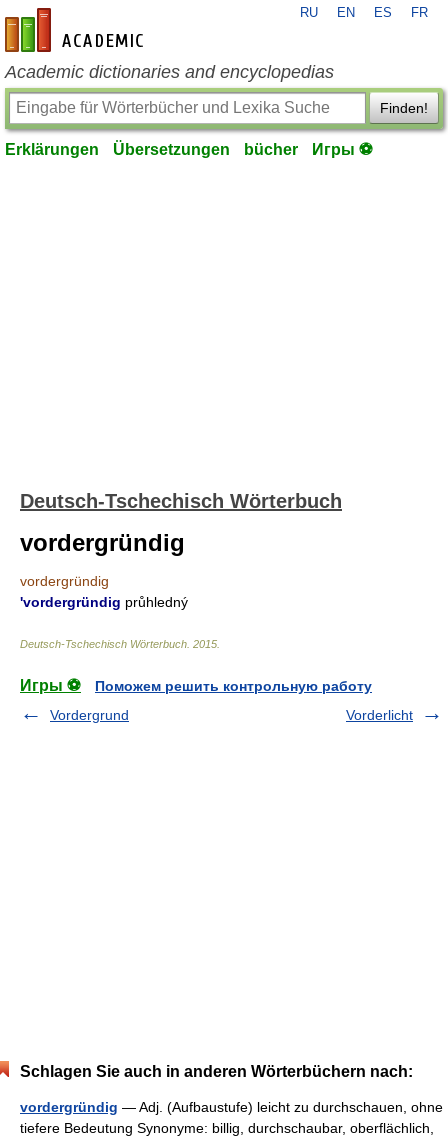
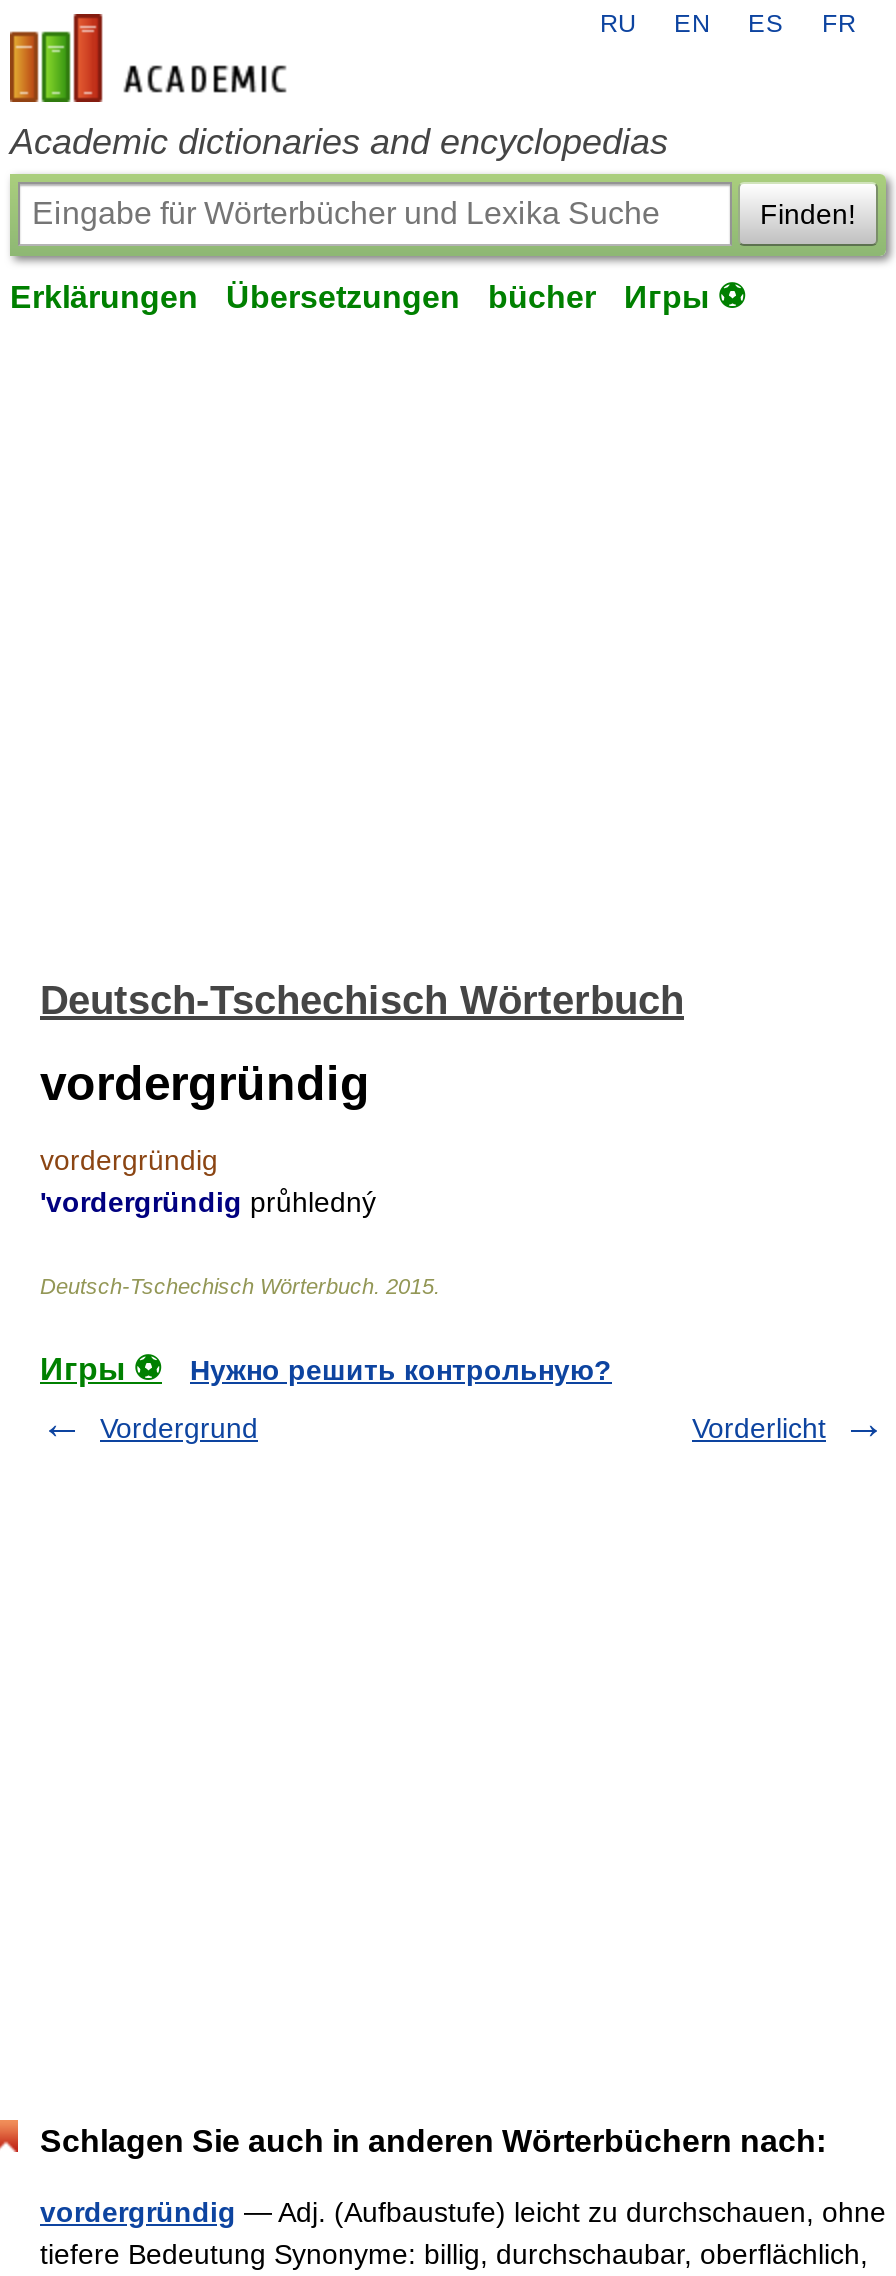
[95,678,372,694] Поможем решить контрольную работу -> [190,1354,612,1386] Нужно решить контрольную?

